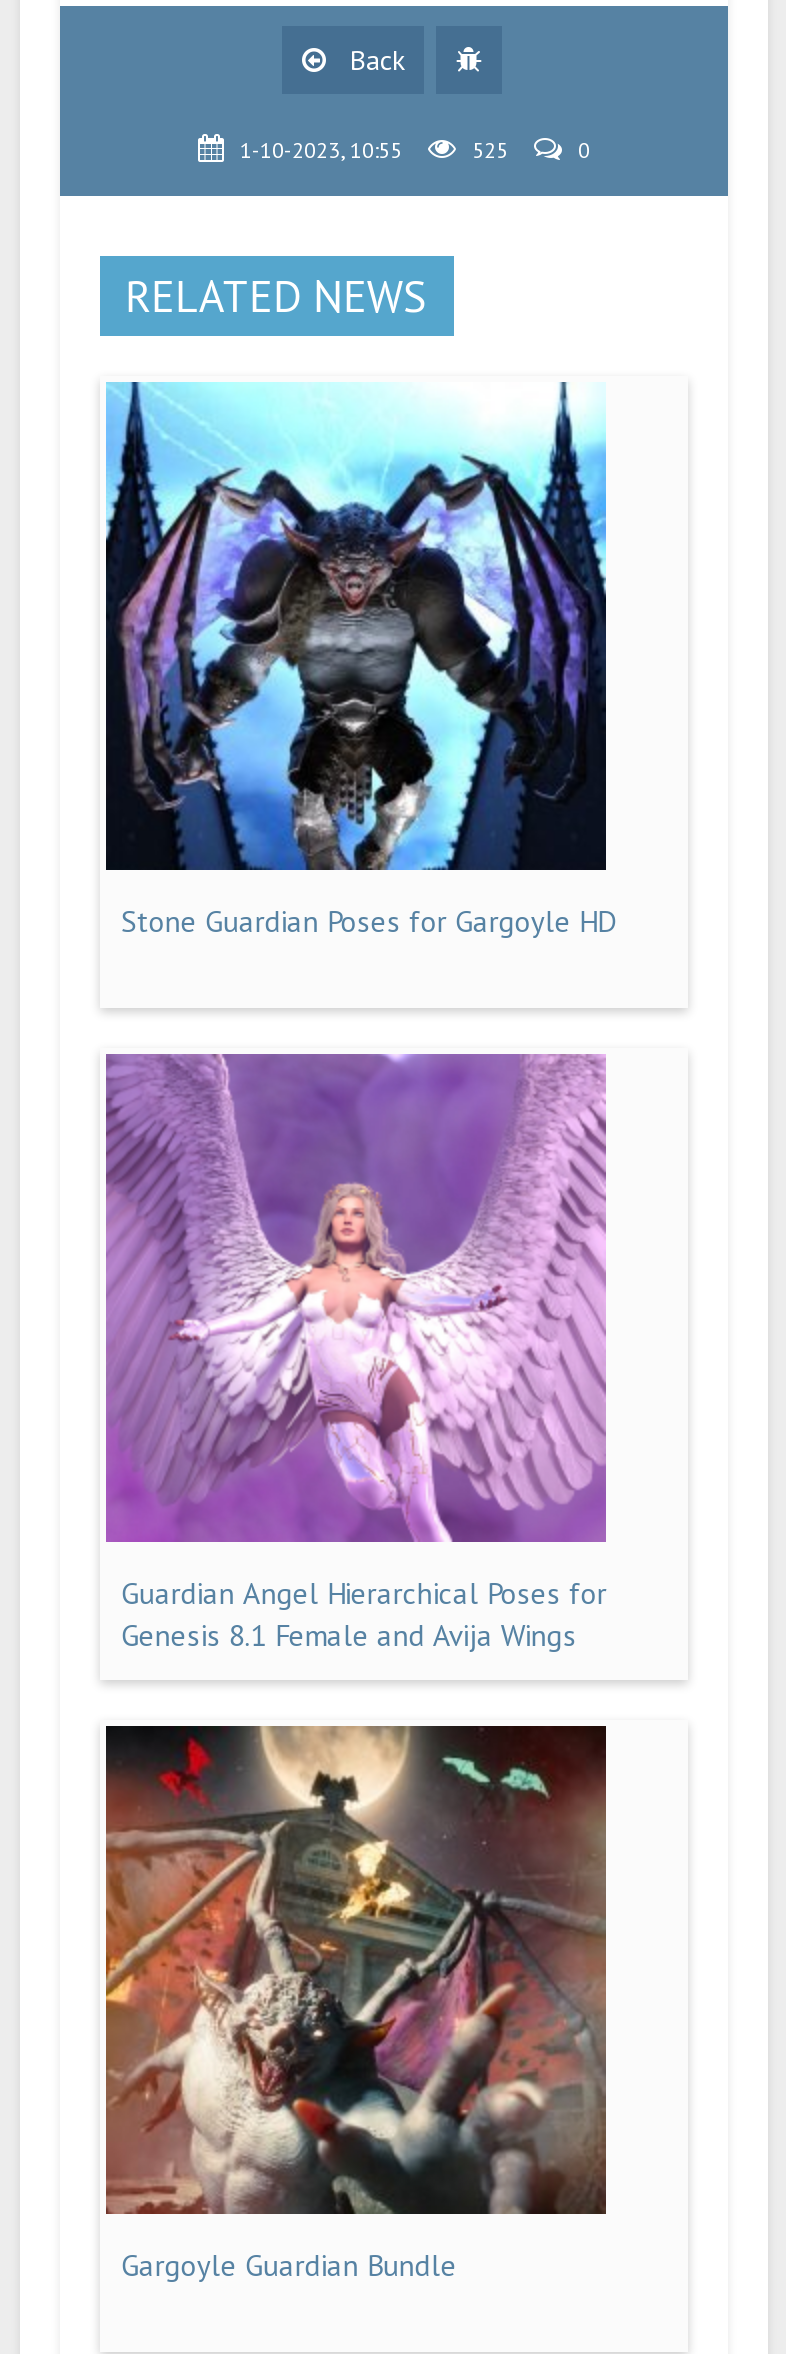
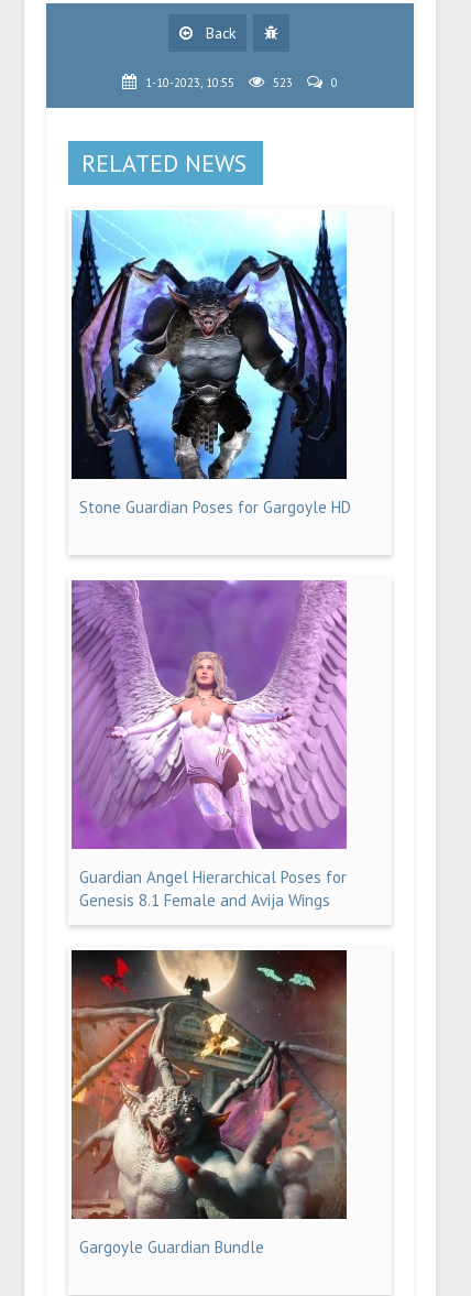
[466,136,514,164] 525 -> [270,75,296,90] 523

